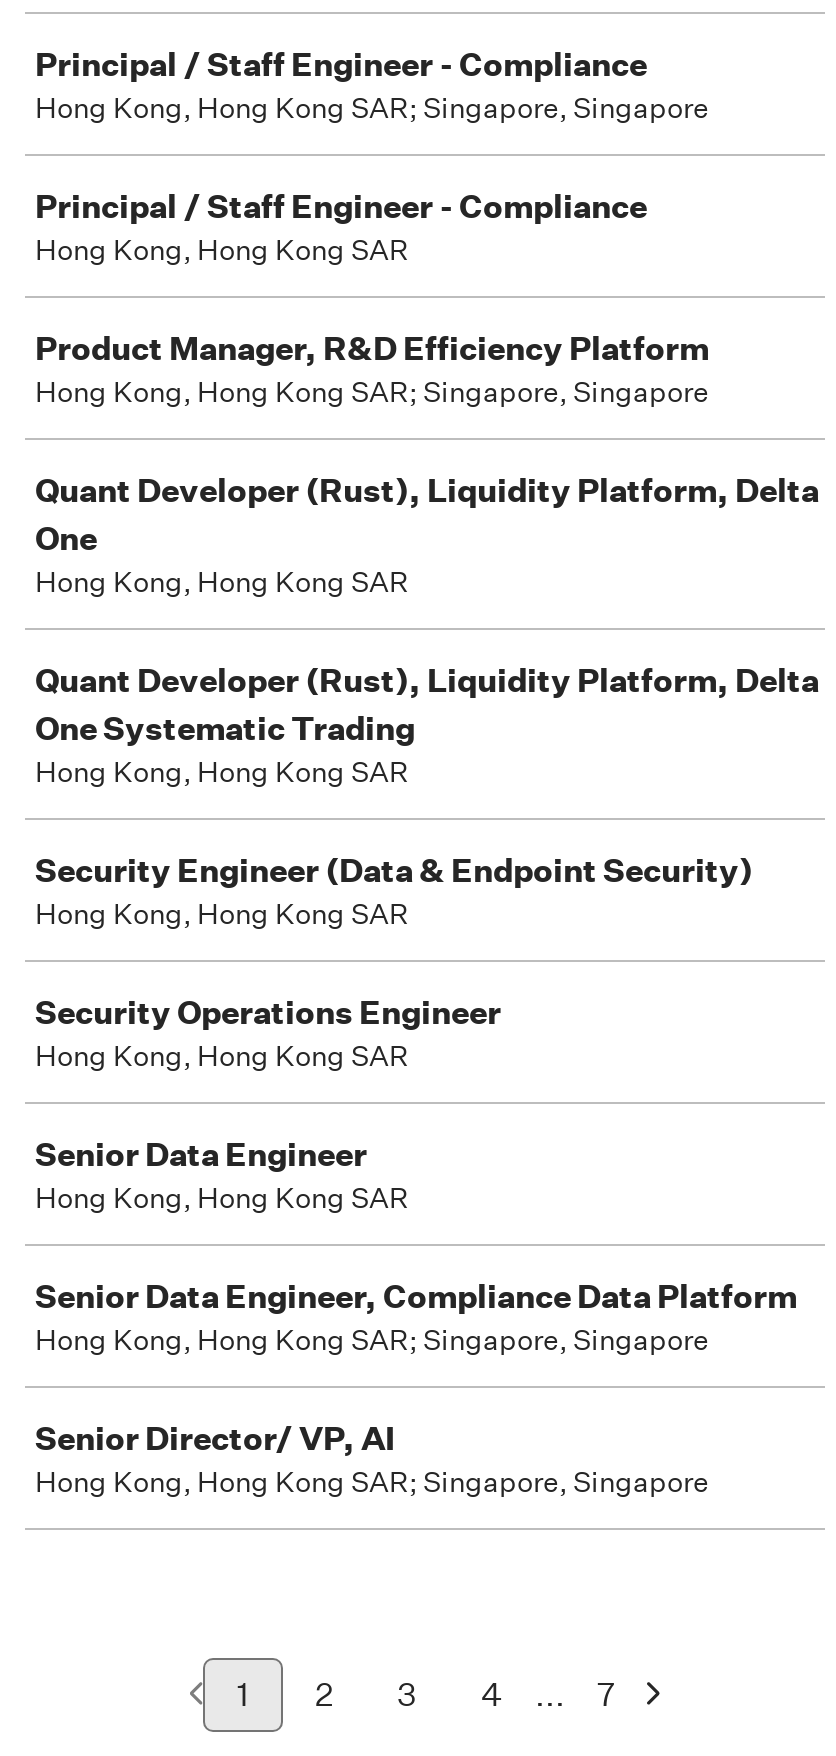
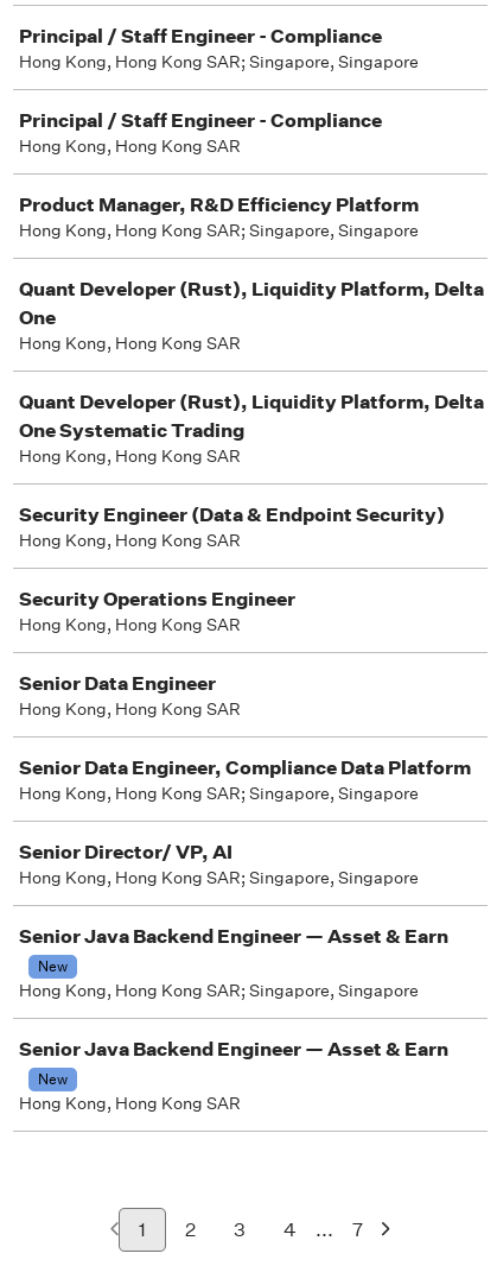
none -> [19,924,448,1114] Senior Java Backend Engineer — Asset & Earn | New | Hong Kong, Hong Kong SAR; Singapore, Singapore | Senior Java Backend Engineer — Asset & Earn | New | Hong Kong, Hong Kong SAR

